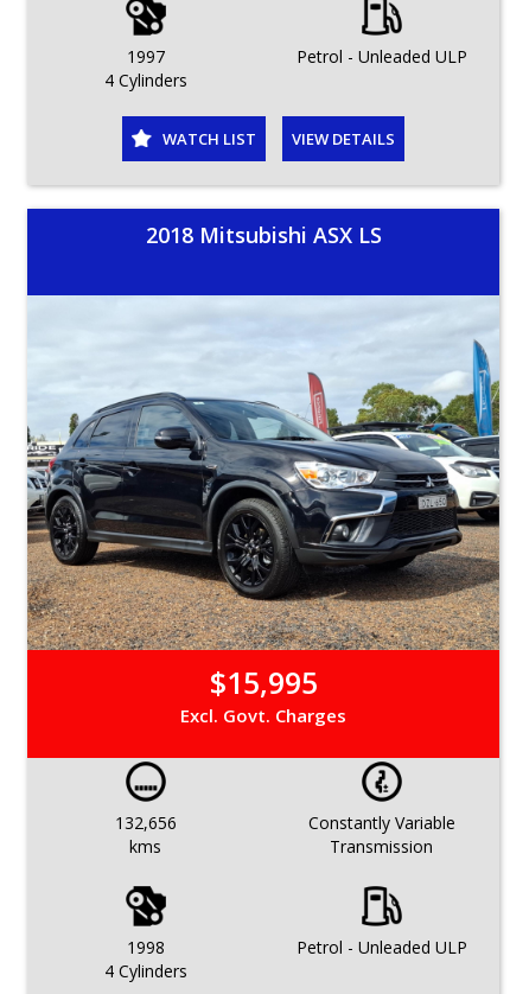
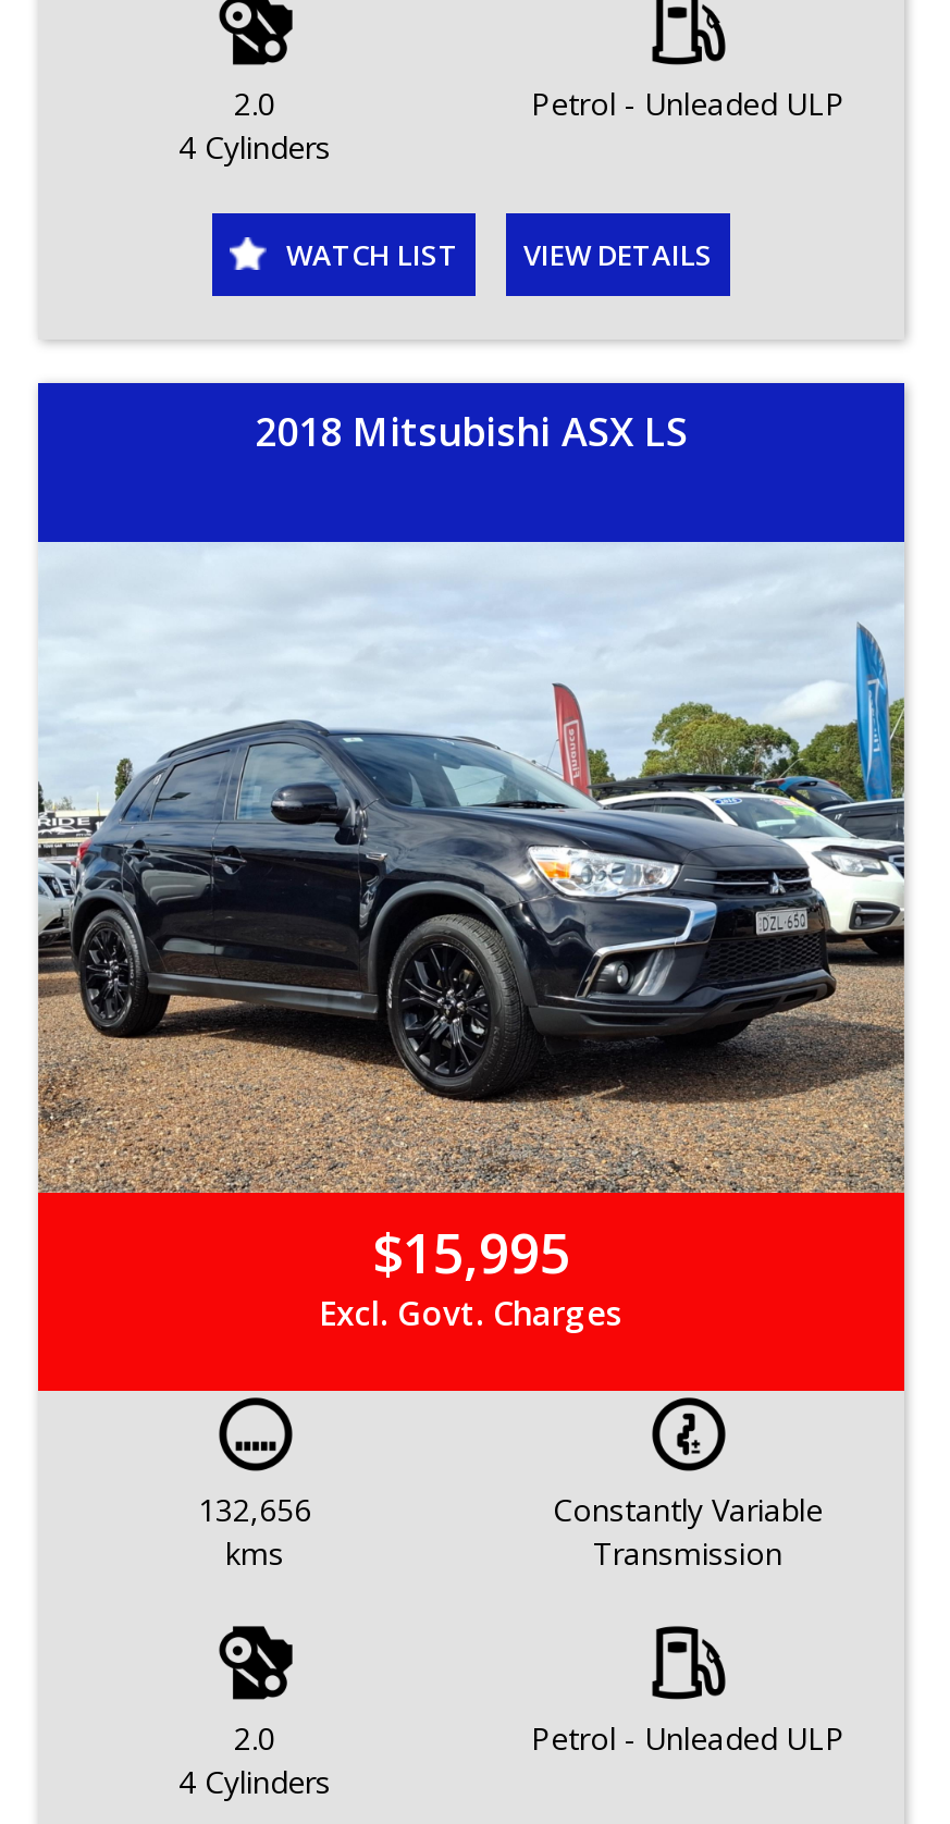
[126,46,164,68] 1997 -> [234,84,275,125] 2.0
[126,936,164,958] 1998 -> [234,1717,275,1758] 2.0

